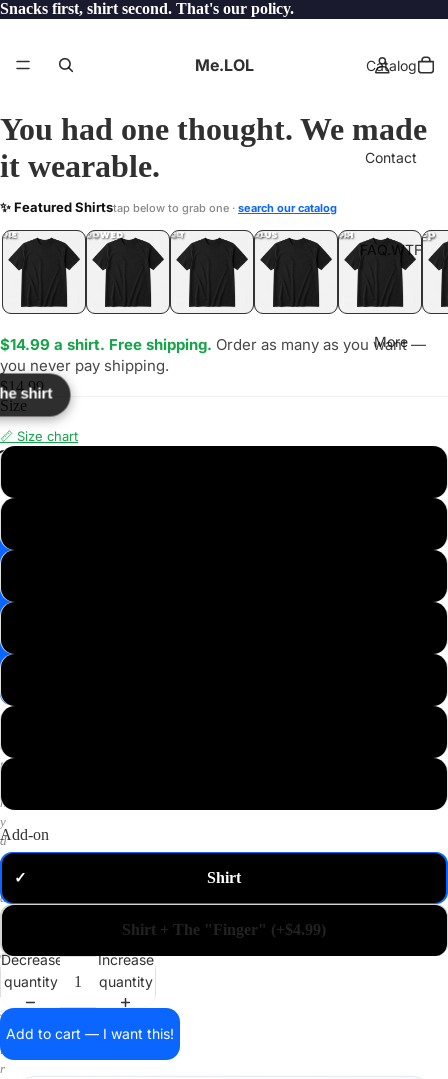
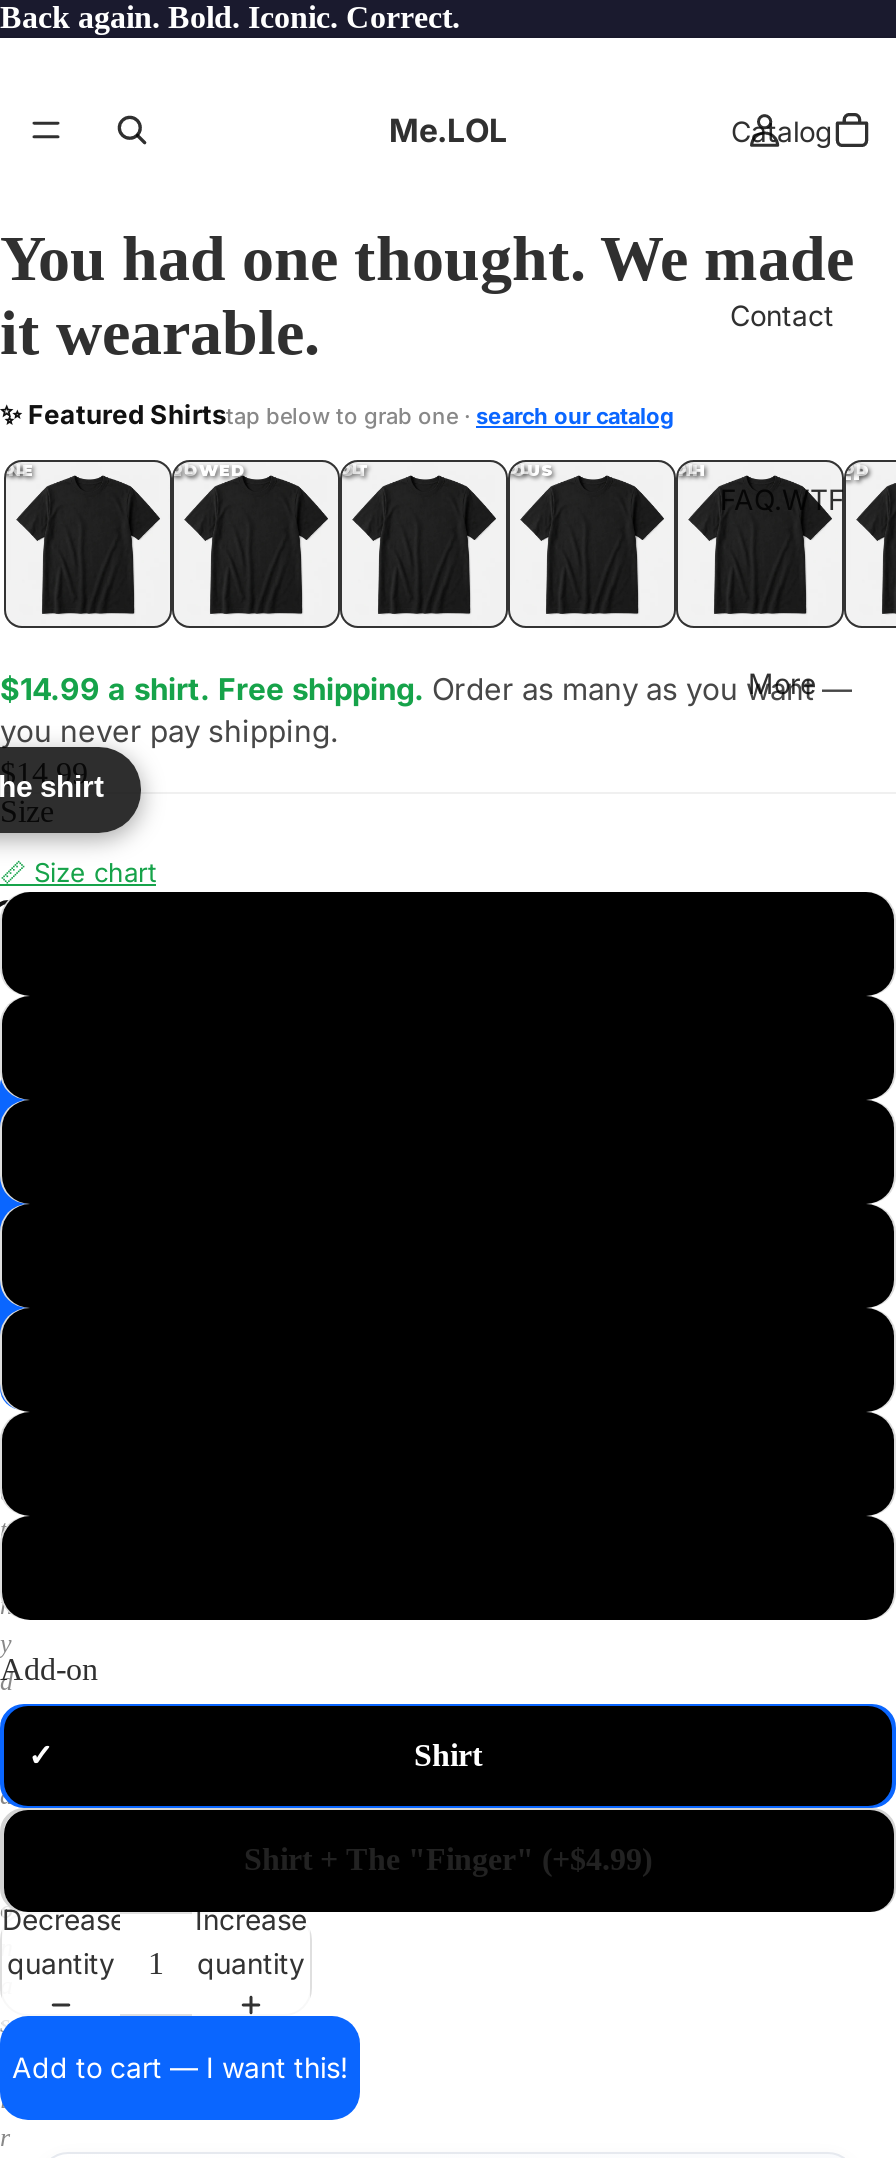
[0,0,294,17] Snacks first, shirt second. That's our policy. -> [0,0,460,34] Back again. Bold. Iconic. Correct.

